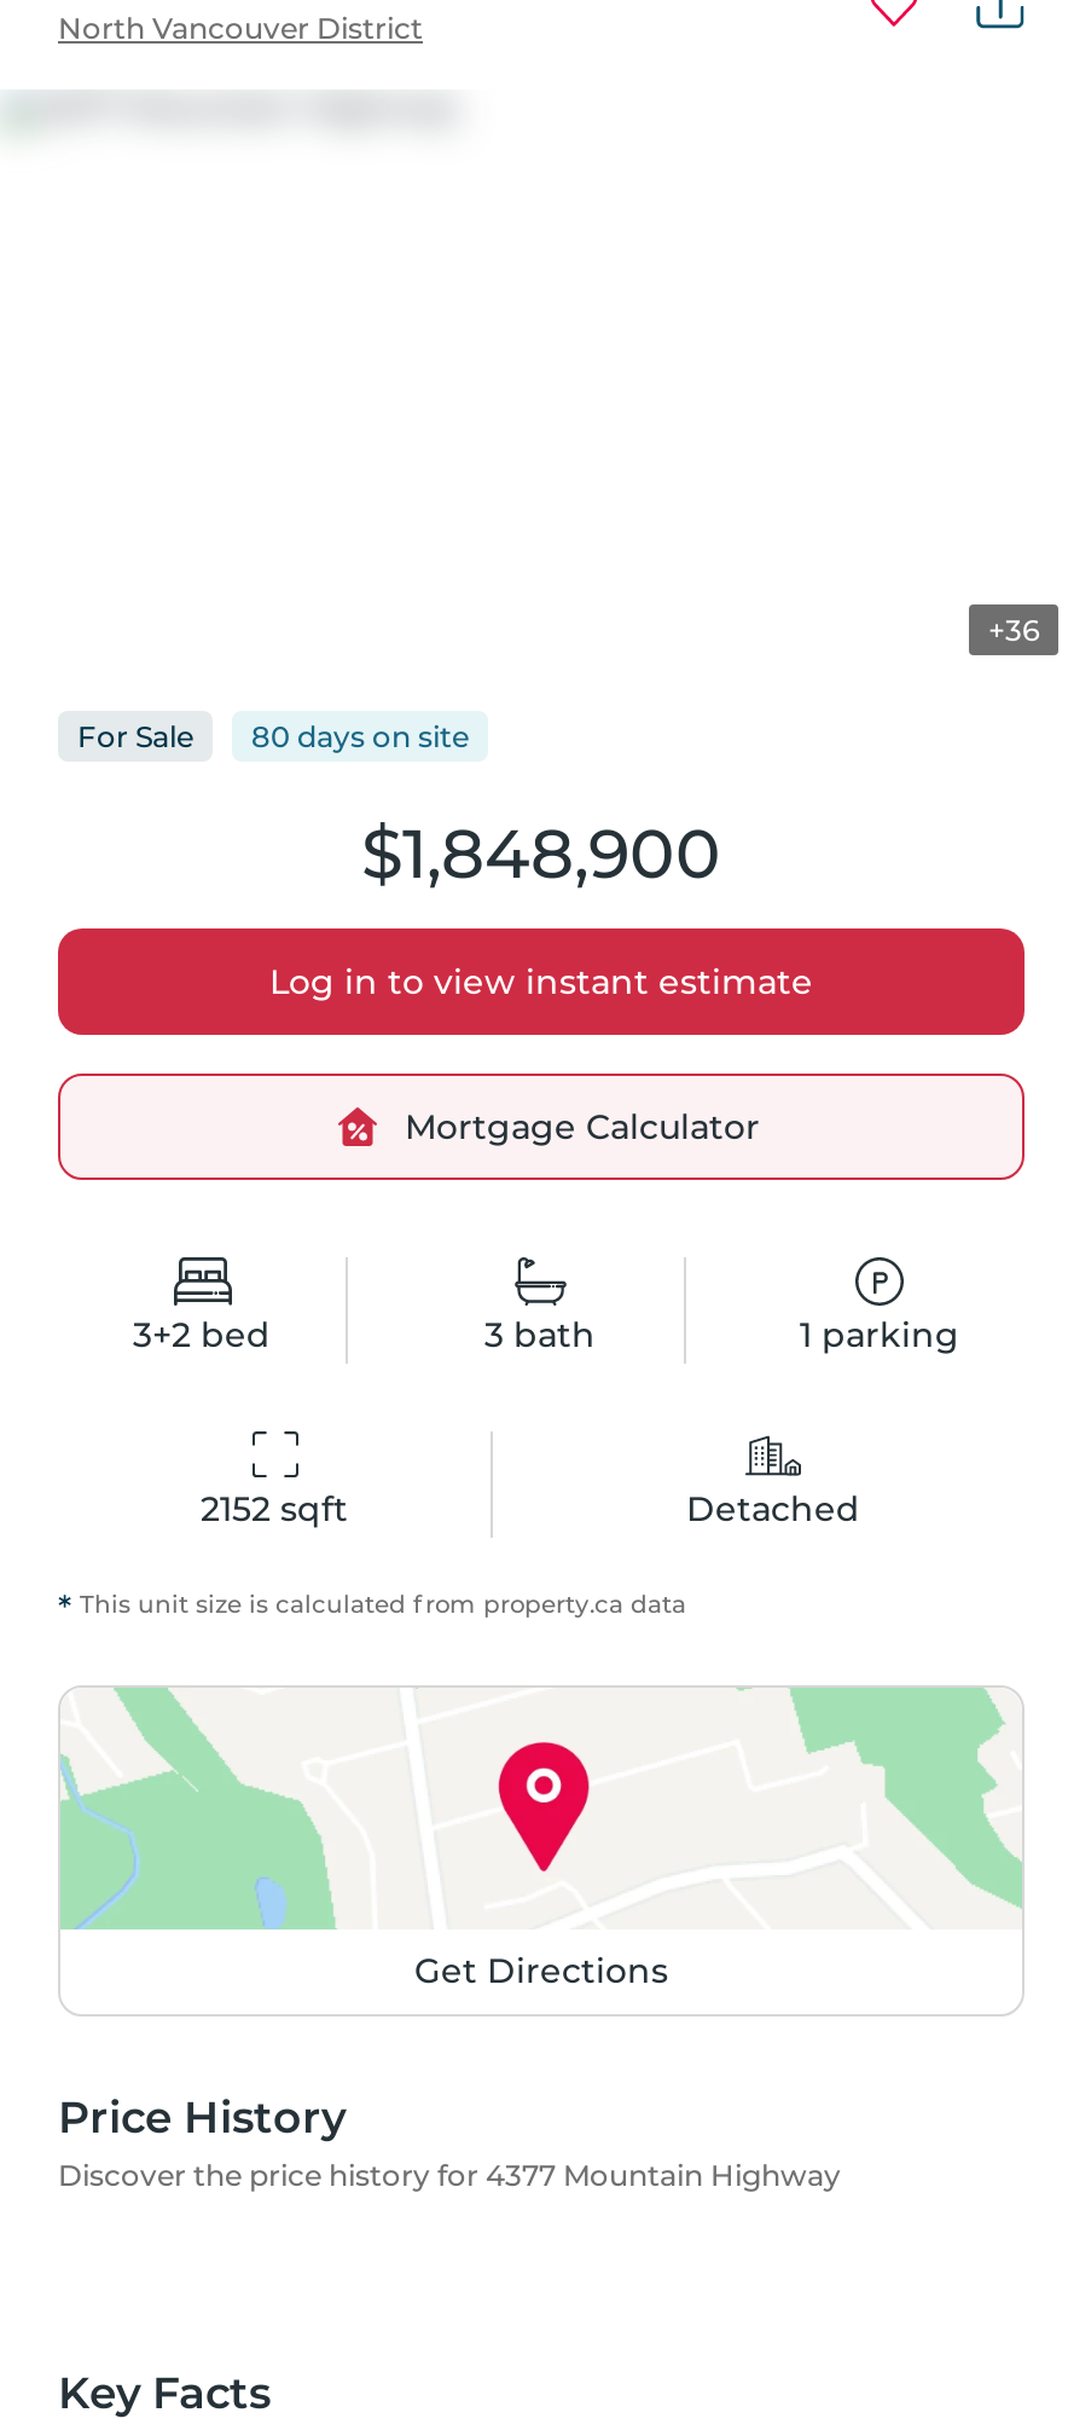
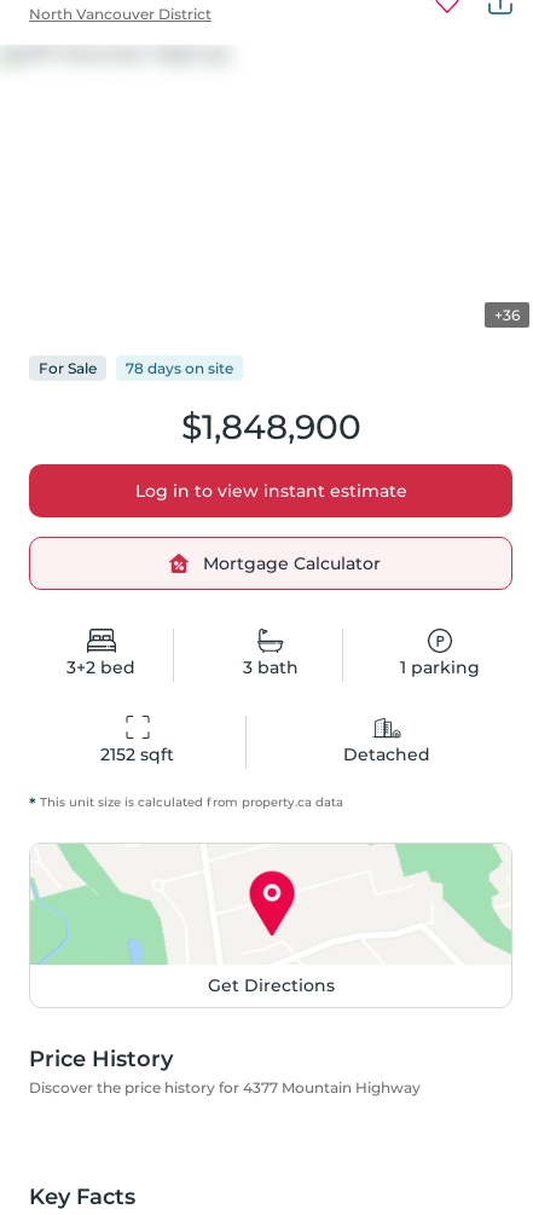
[77,719,469,755] For Sale 80 days on site -> [39,359,233,378] For Sale 78 days on site

